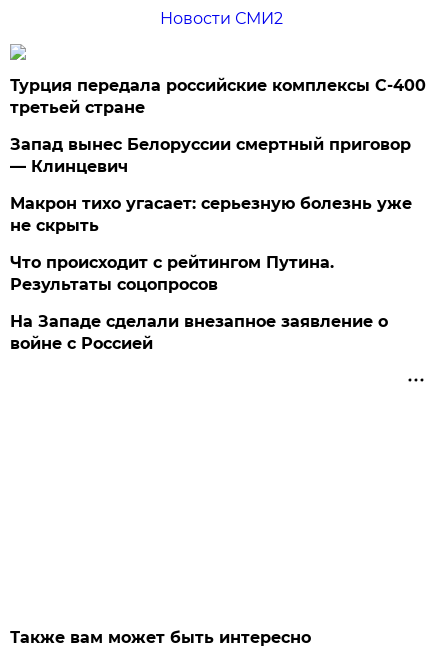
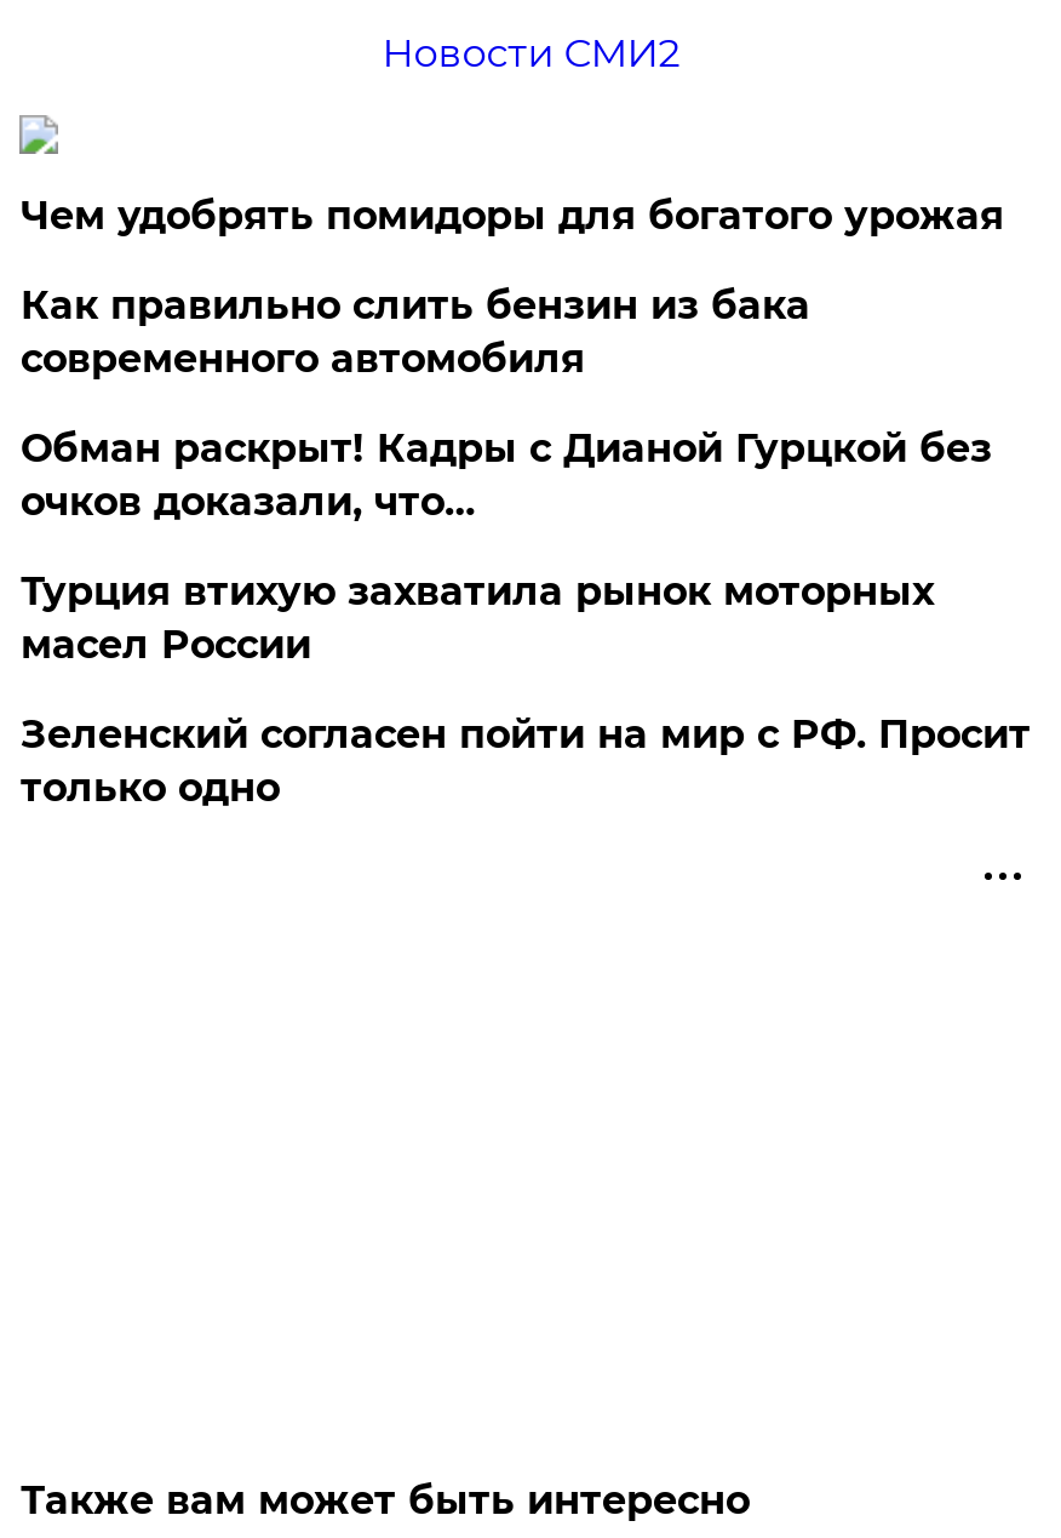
[10,76,426,117] Турция передала российские комплексы С-400 | третьей стране -> [20,192,1004,238] Чем удобрять помидоры для богатого урожая
[10,135,411,176] Запад вынес Белоруссии смертный приговор | — Клинцевич -> [20,281,810,381] Как правильно слить бензин из бака | современного автомобиля
[10,194,412,235] Макрон тихо угасает: серьезную болезнь уже | не скрыть -> [20,424,992,524] Обман раскрыт! Кадры с Дианой Гурцкой без | очков доказали, что…
[10,253,334,294] Что происходит с рейтингом Путина. | Результаты соцопросов -> [20,567,934,667] Турция втихую захватила рынок моторных | масел России
[10,312,388,353] На Западе сделали внезапное заявление о | войне с Россией -> [20,710,1030,810] Зеленский согласен пойти на мир с РФ. Просит | только одно

